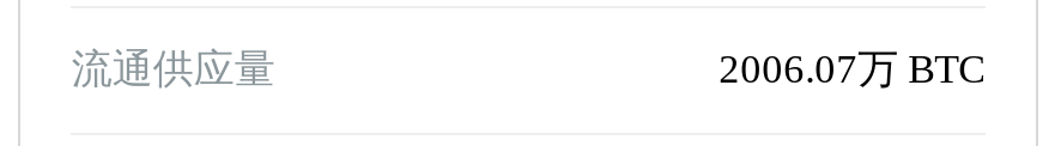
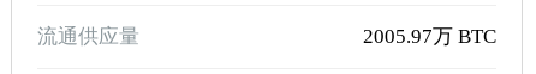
[719,48,985,93] 2006.07万 BTC -> [362,26,496,48] 2005.97万 BTC

